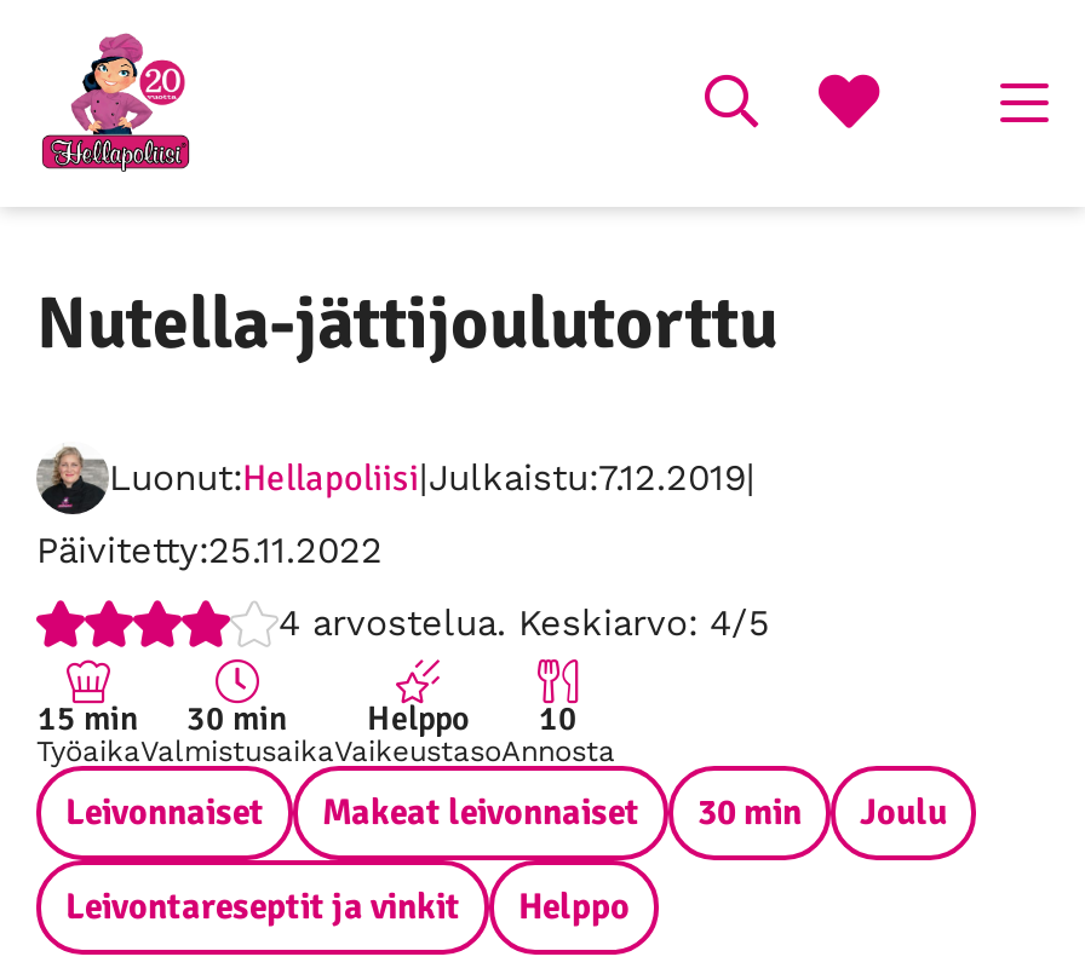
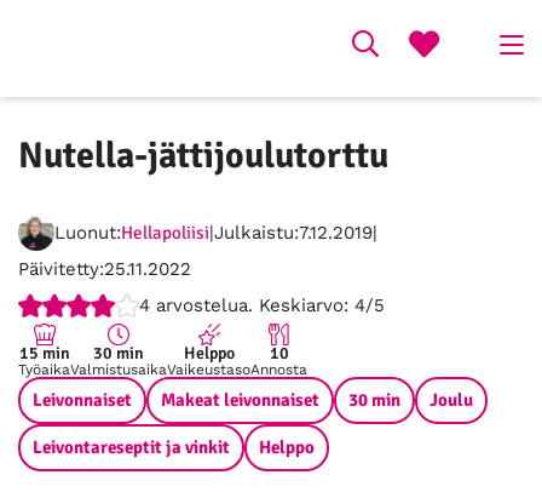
[39,30,191,173] [image] -> none

